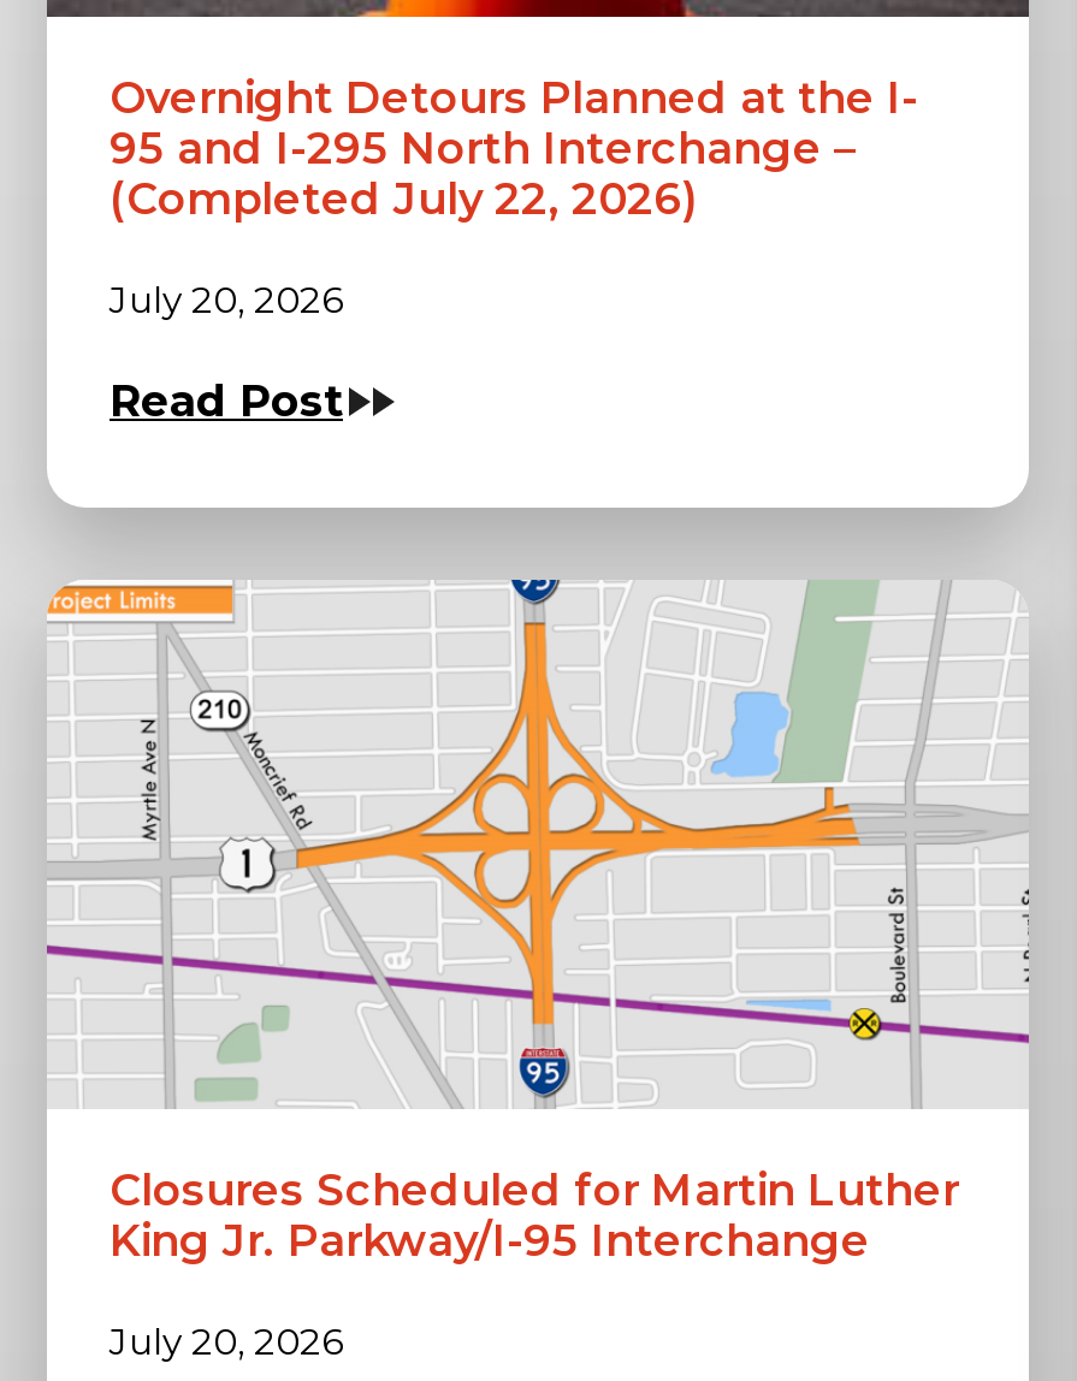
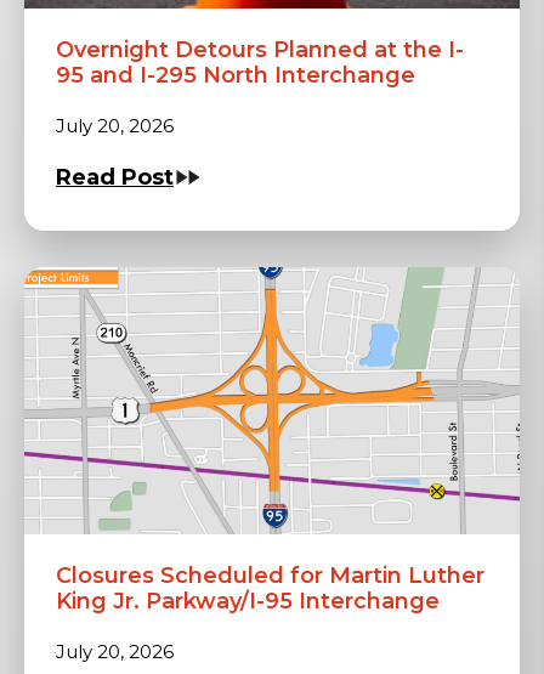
[110,122,856,226] 95 and I-295 North Interchange – | (Completed July 22, 2026) -> [56,62,415,88] 95 and I-295 North Interchange

